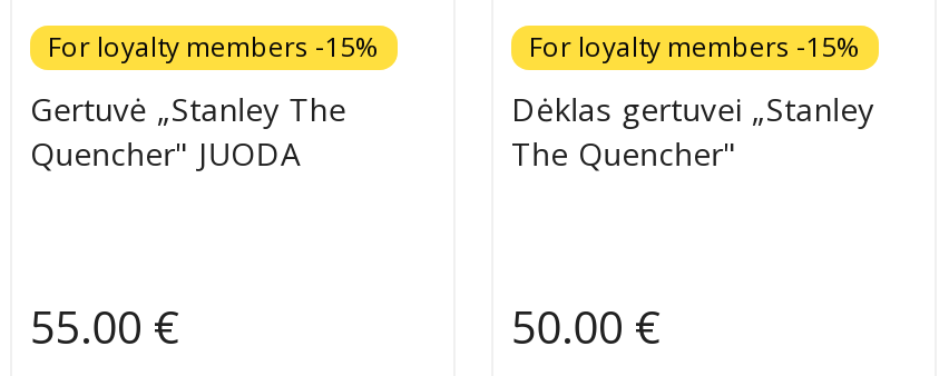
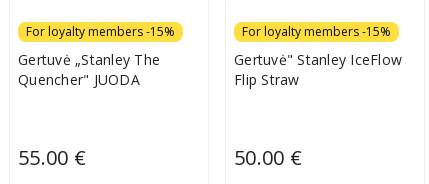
[511,88,874,175] Dėklas gertuvei „Stanley | The Quencher" -> [234,50,402,89] Gertuvė" Stanley IceFlow | Flip Straw

